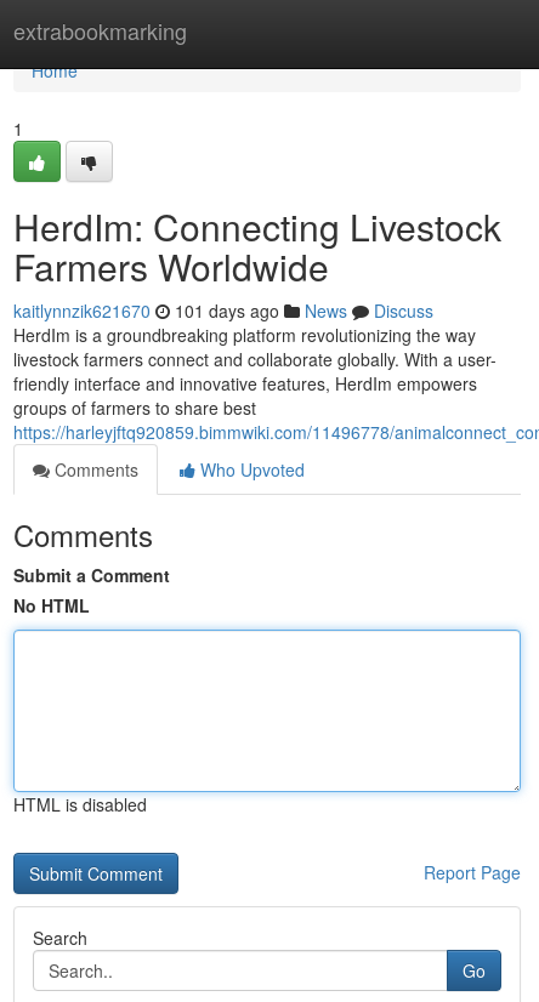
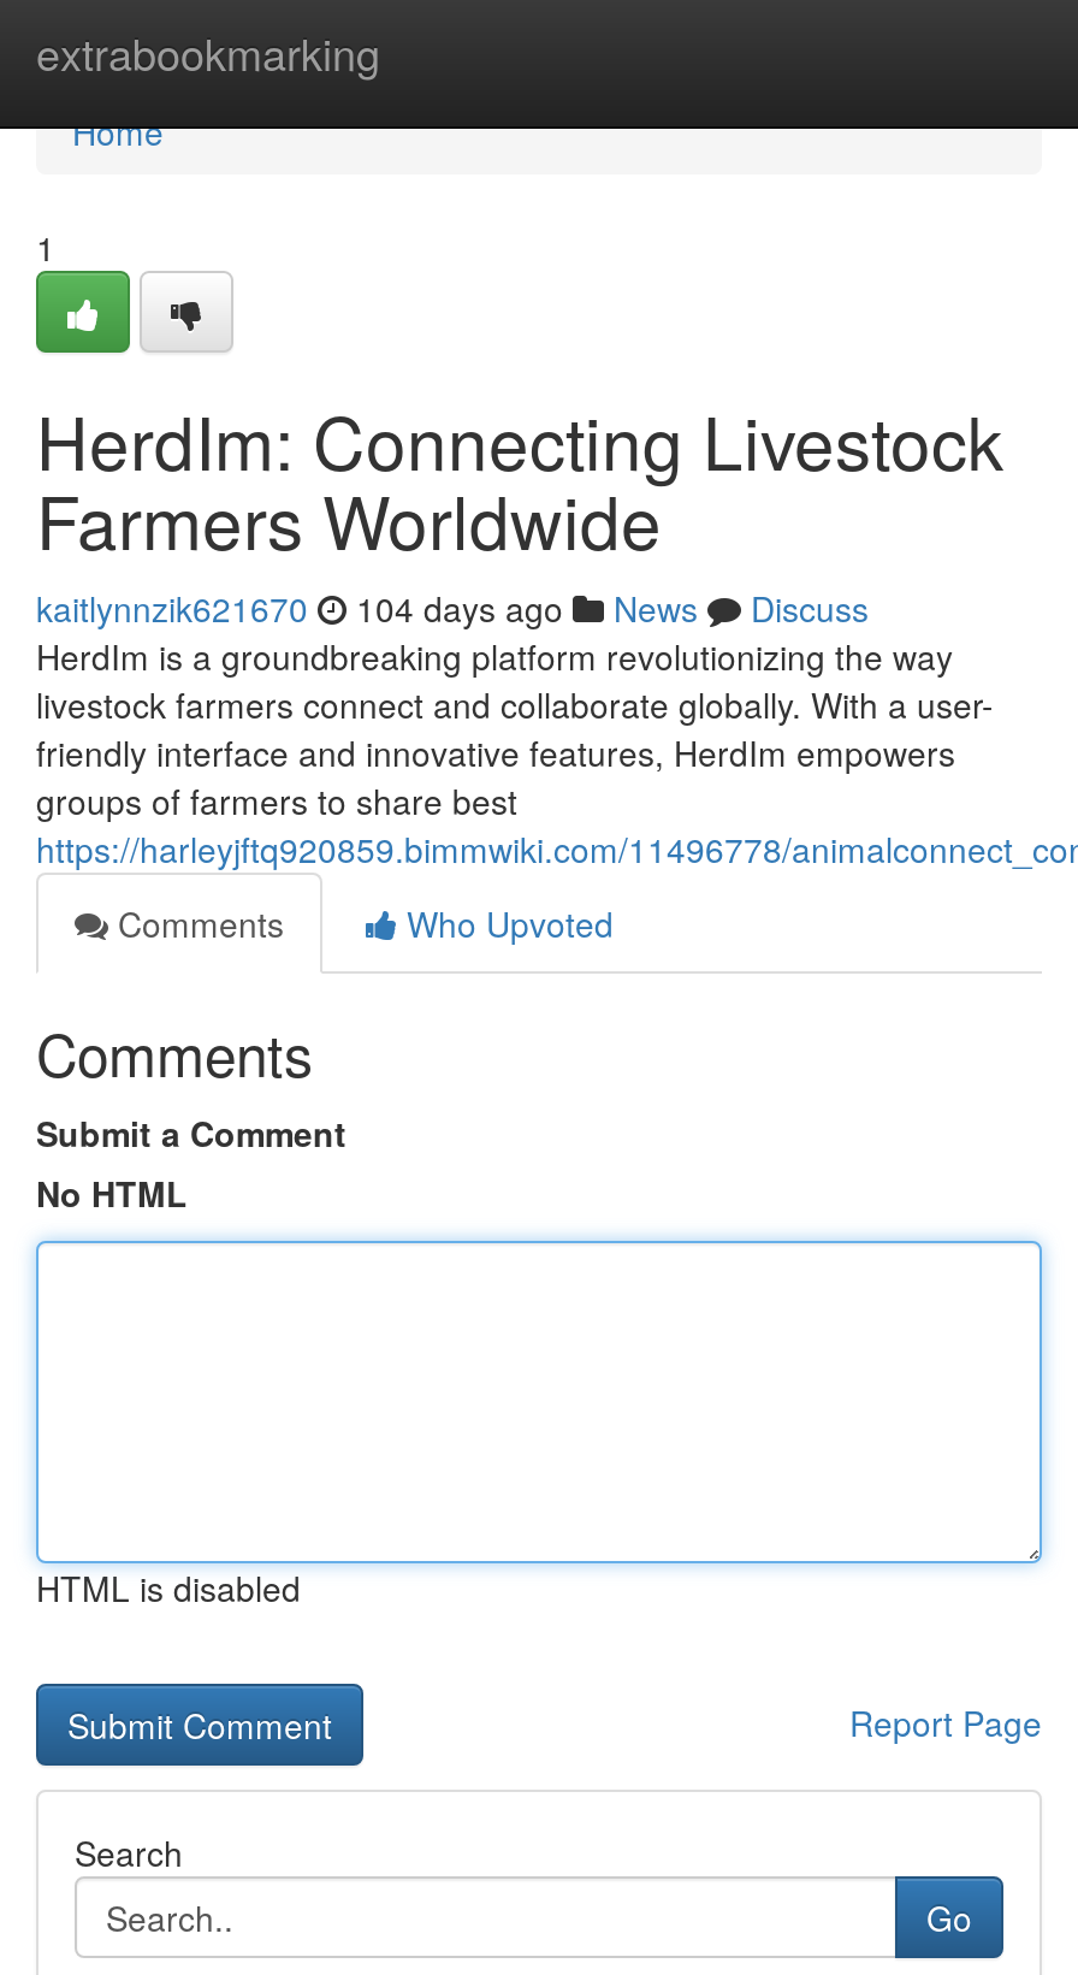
[13,298,433,323] kaitlynnzik621670 101 days ago News Discuss -> [36,584,869,632] kaitlynnzik621670 104 days ago News Discuss

